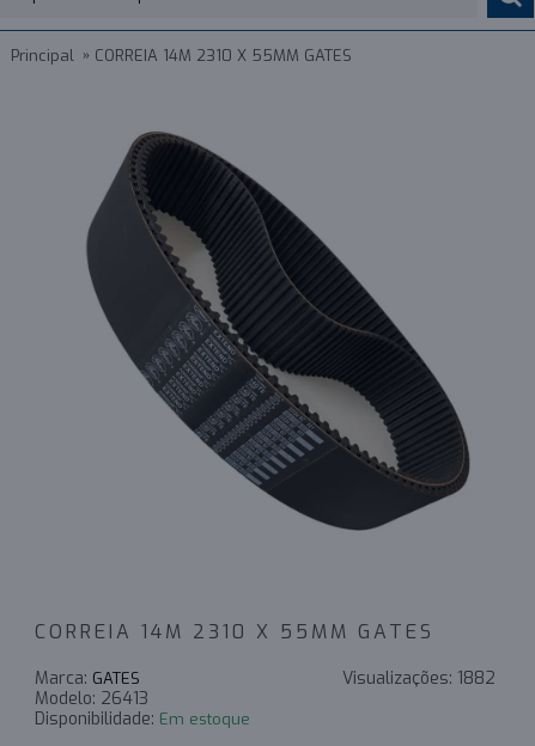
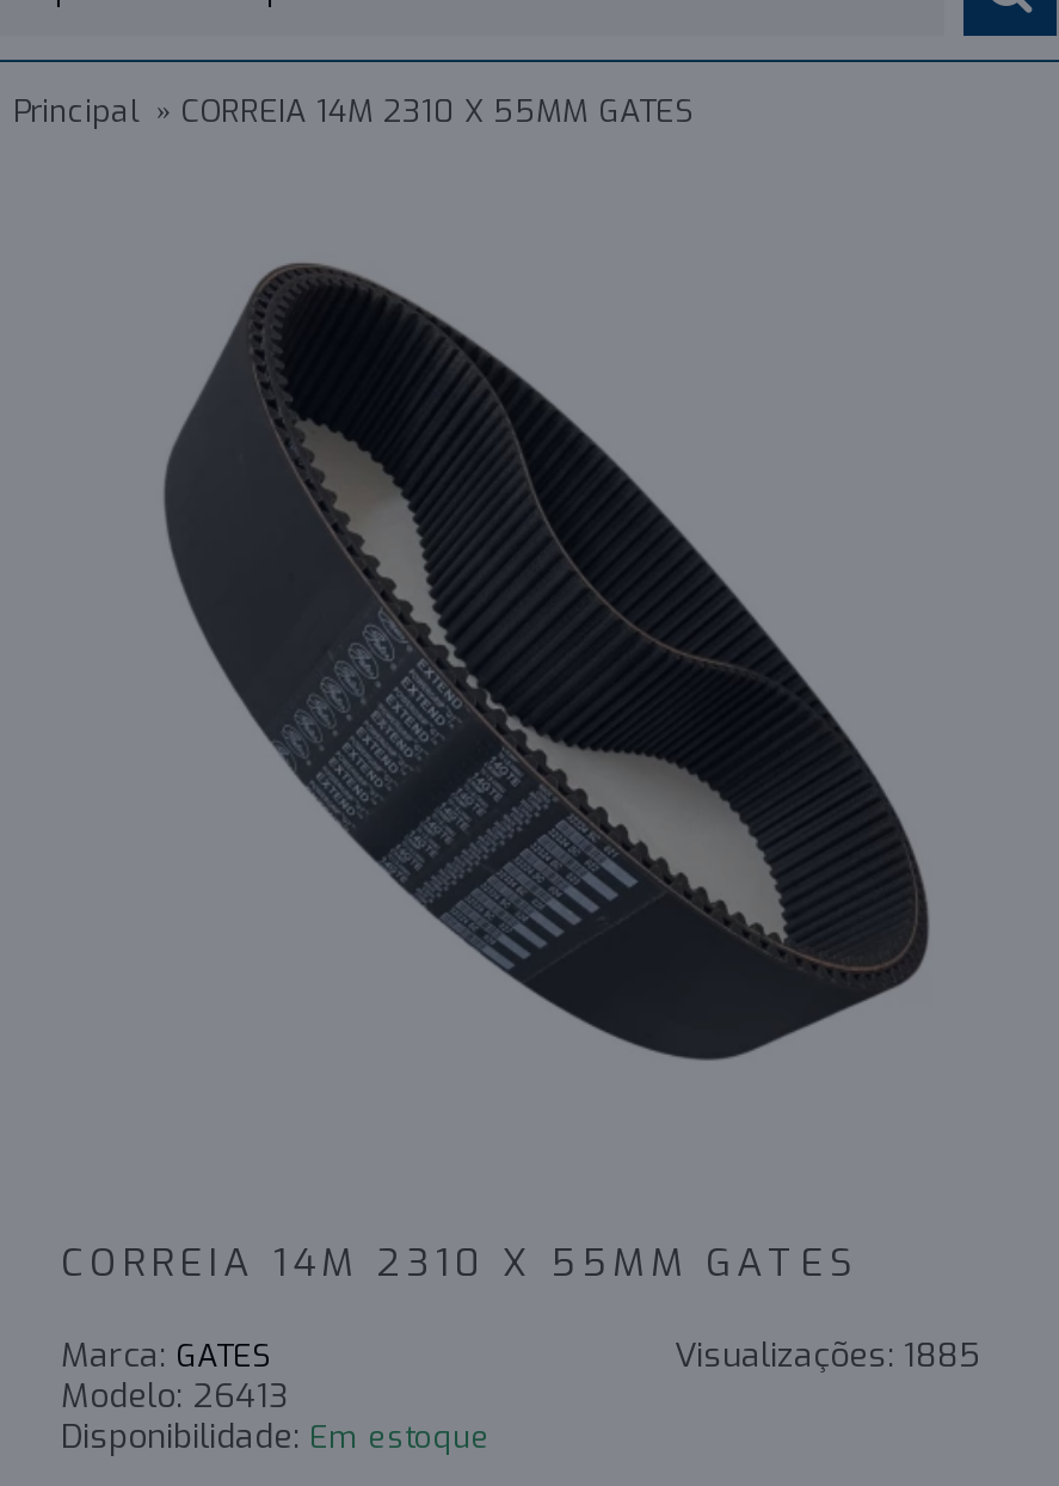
[342,667,496,690] Visualizações: 1882 -> [675,1333,980,1378] Visualizações: 1885

